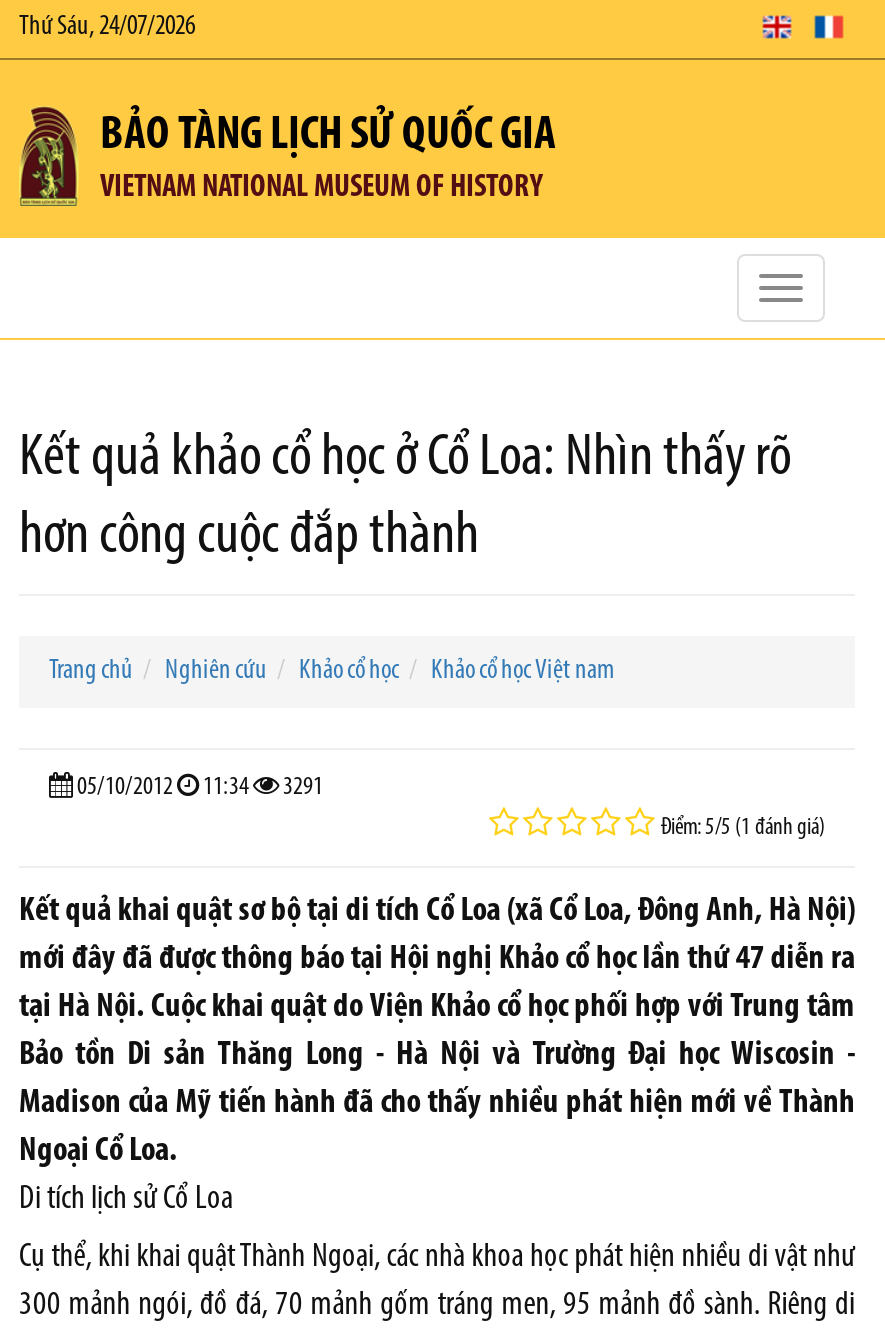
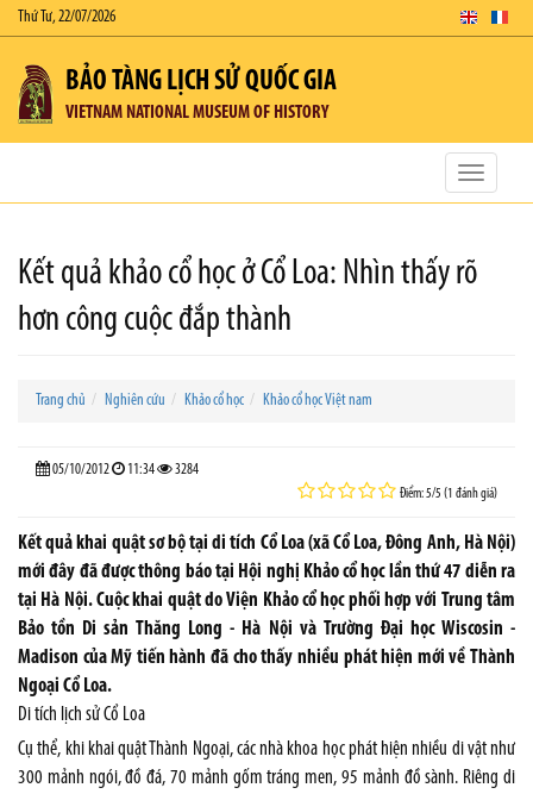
[19,12,195,42] Thứ Sáu, 24/07/2026 -> [18,8,115,26] Thứ Tư, 22/07/2026
[73,774,323,800] 05/10/2012 11:34 3291 -> [50,462,199,477] 05/10/2012 11:34 3284

